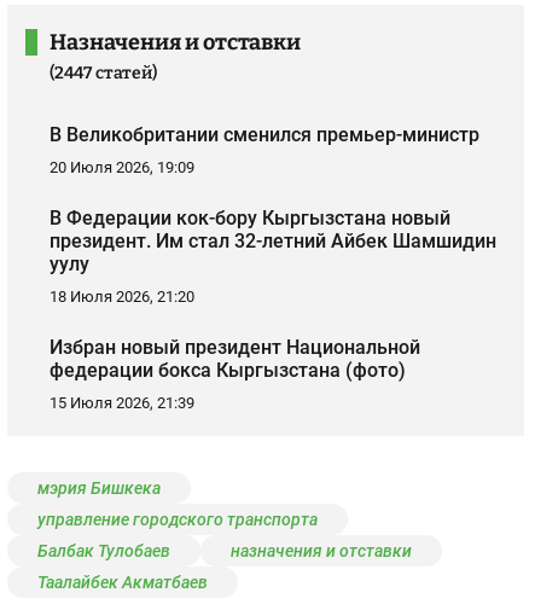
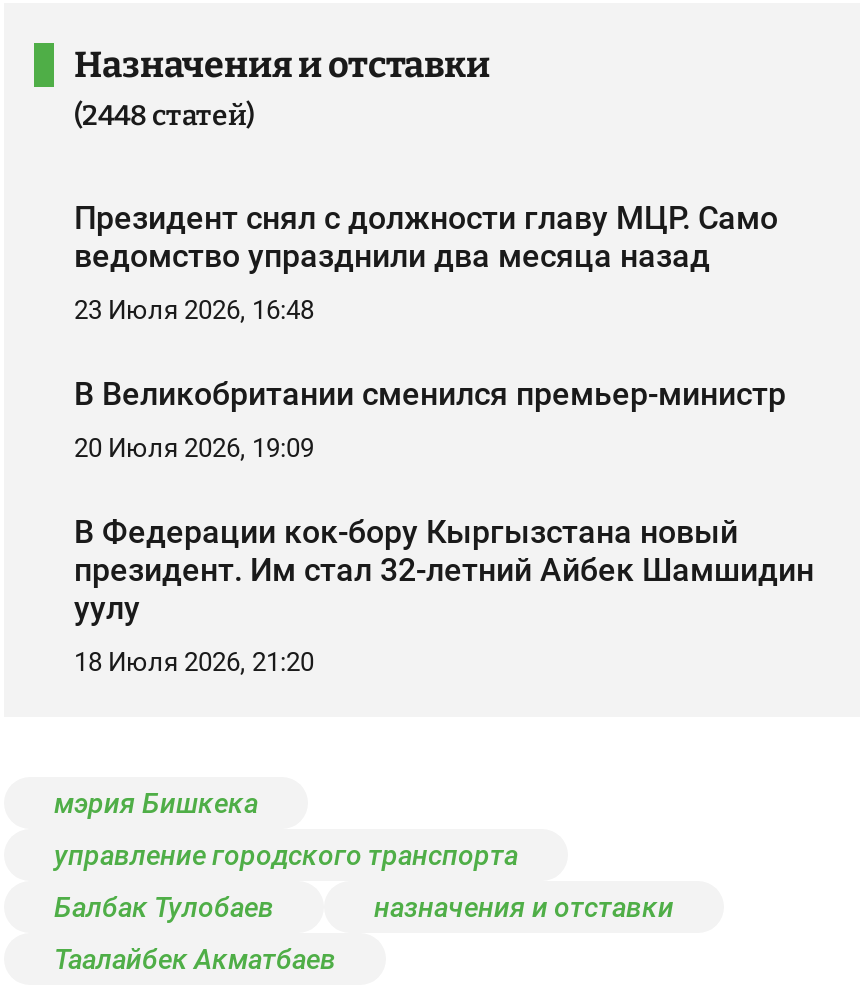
[50,63,157,83] (2447 статей) -> [74,99,778,325] (2448 статей) | Президент снял с должности главу МЦР. Само | ведомство упразднили два месяца назад | 23 Июля 2026, 16:48
moved [50,123,496,305] -> [74,375,814,677]: В Великобритании сменился премьер-министр | 20 Июля 2026, 19:09 | В Федерации кок-бору Кыргызстана новый | президент. Им стал 32-летний Айбек Шамшидин | уулу | 18 Июля 2026, 21:20
[50,336,420,412] Избран новый президент Национальной | федерации бокса Кыргызстана (фото) | 15 Июля 2026, 21:39 -> none

